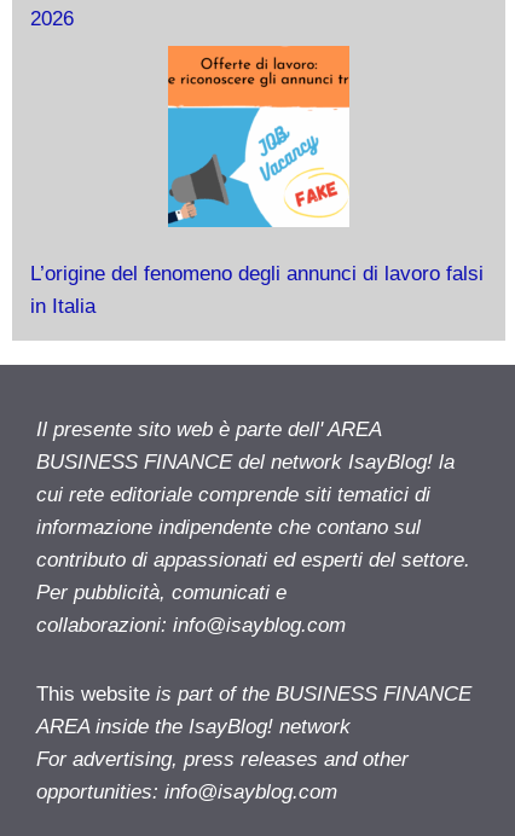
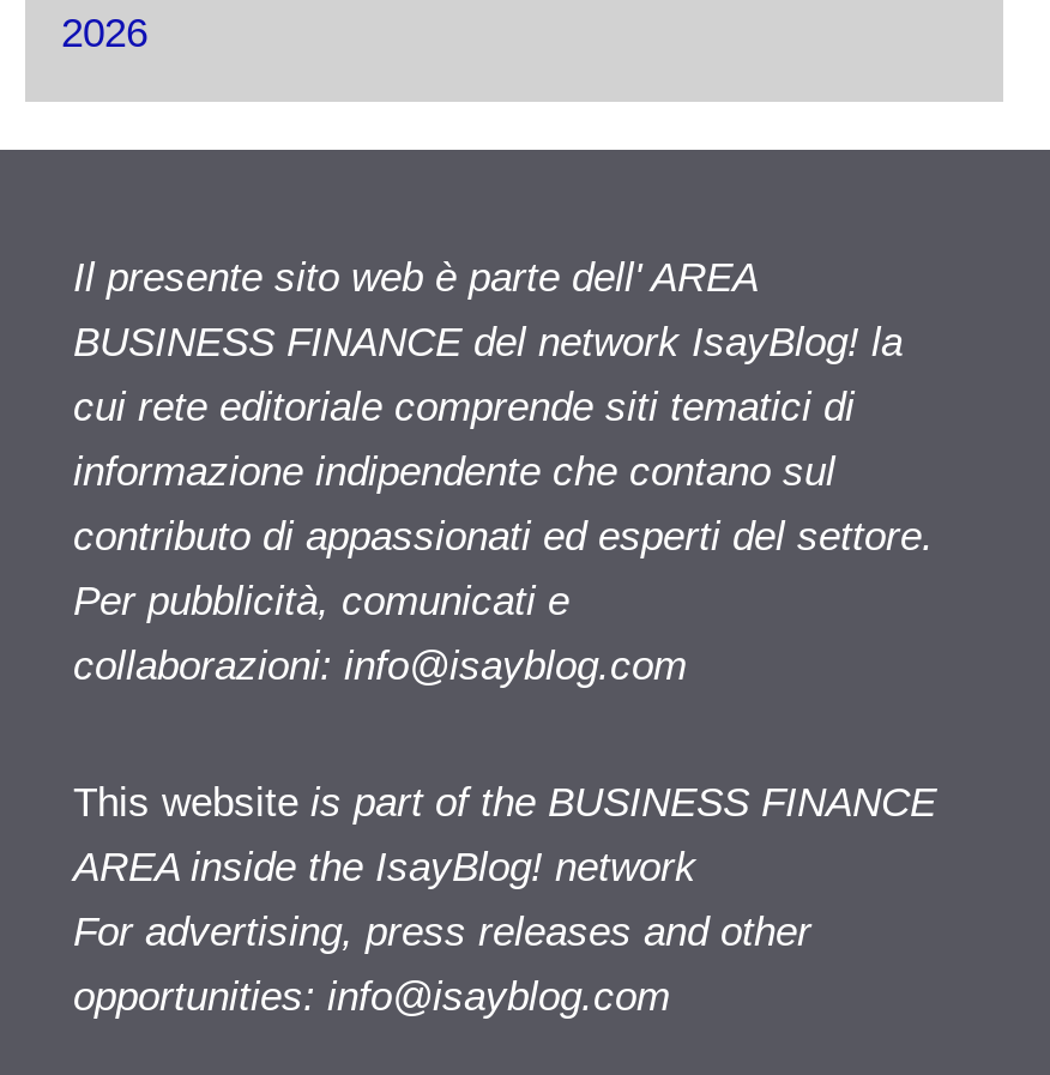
[30,45,484,317] [image] | L’origine del fenomeno degli annunci di lavoro falsi | in Italia -> none

